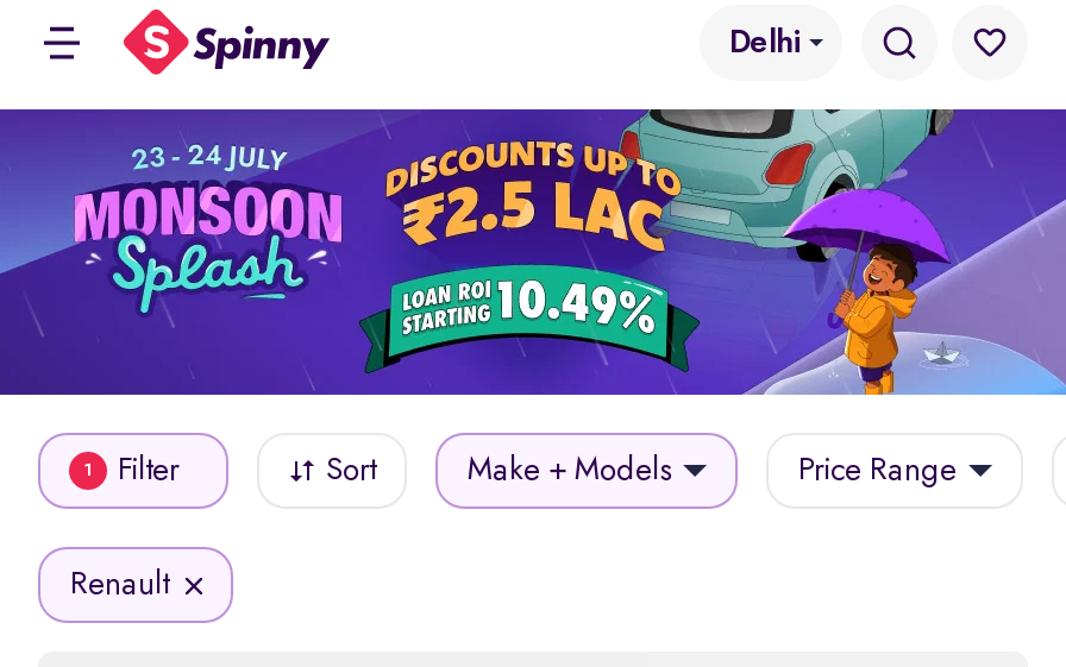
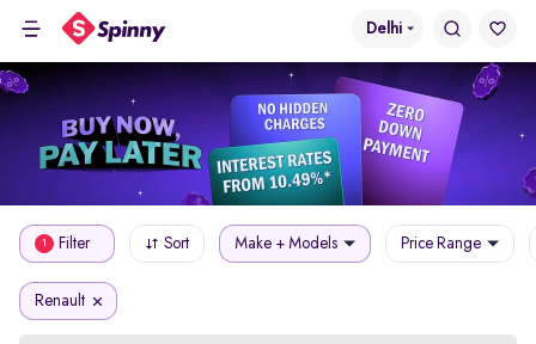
[7,107,1059,397] [image] -> [4,61,532,207] [image]

